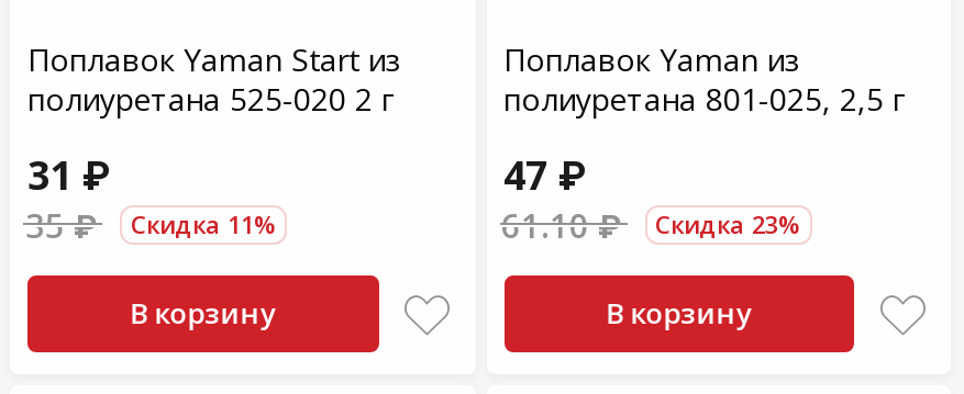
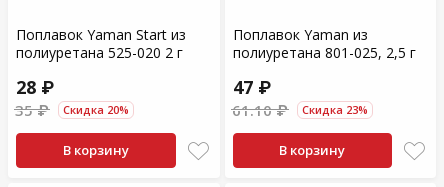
[27,148,111,201] 31 ₽ -> [16,75,54,99] 28 ₽
[25,203,276,247] 35 ₽ Скидка 11% -> [15,100,129,120] 35 ₽ Скидка 20%

